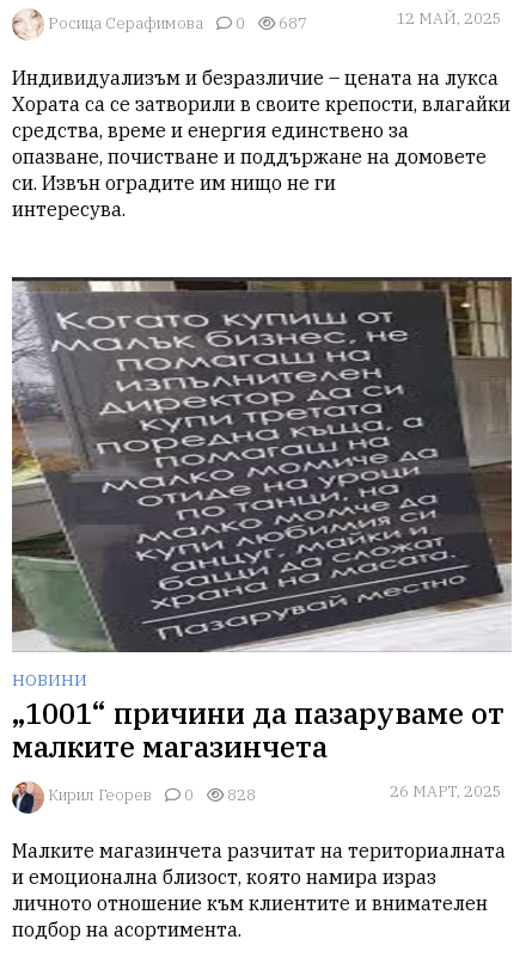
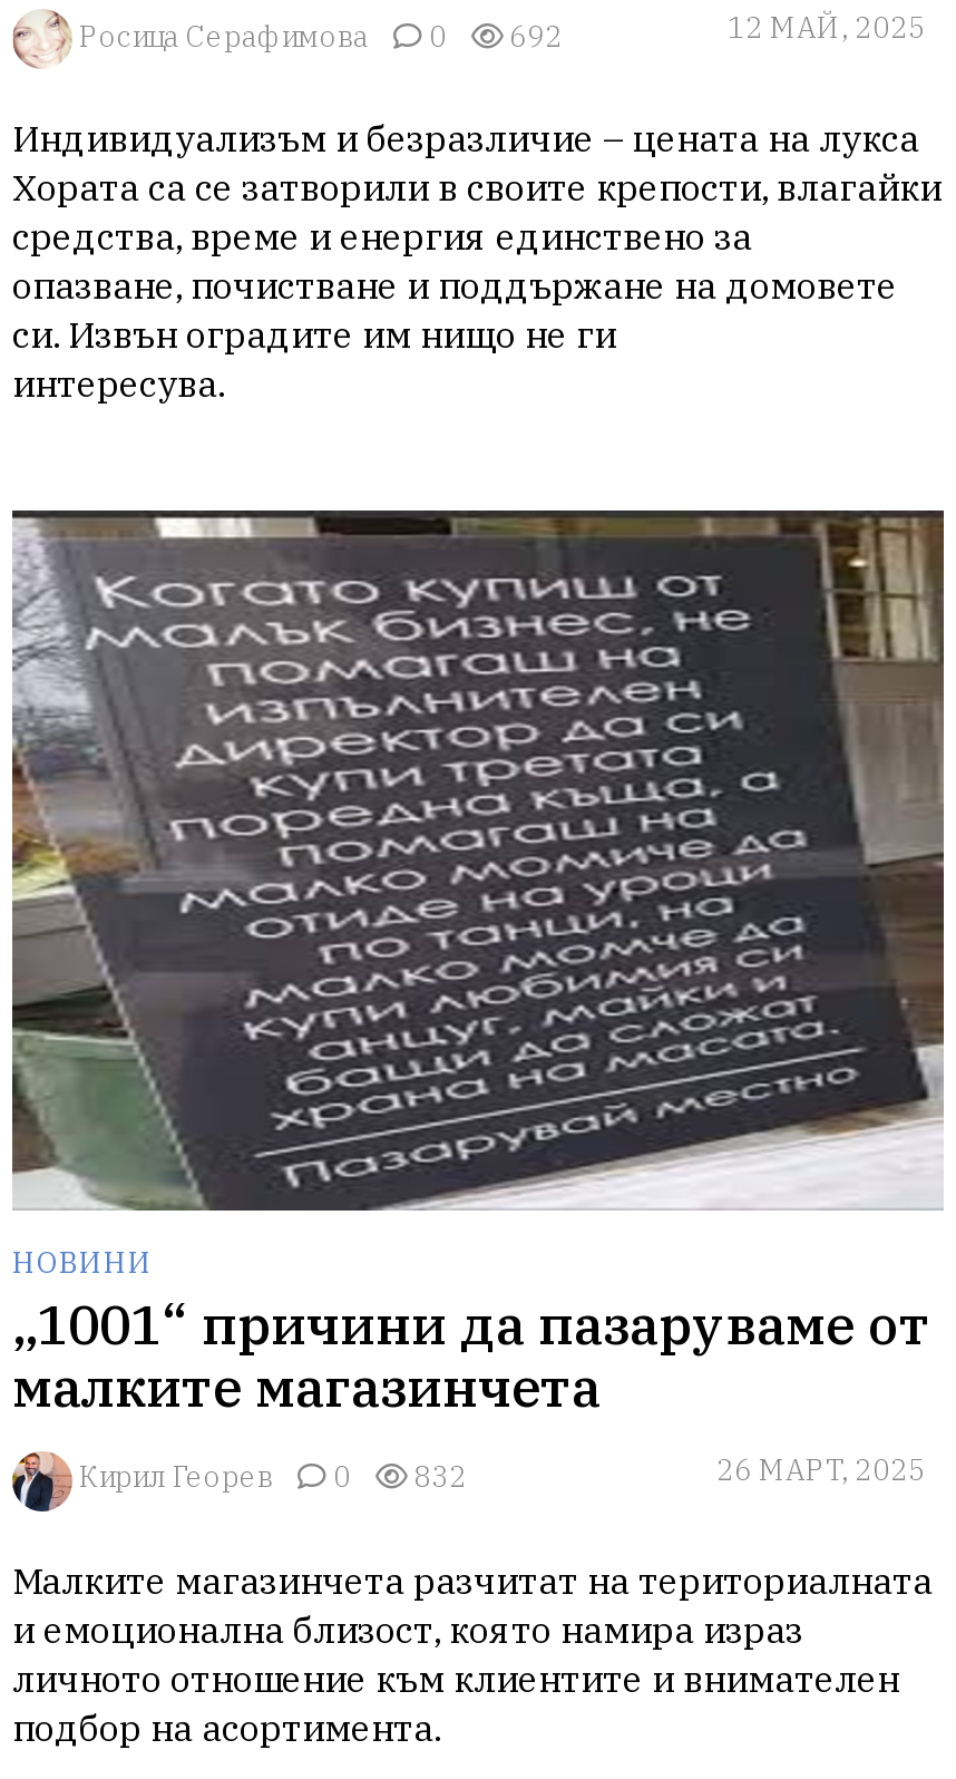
[48,13,307,33] Росица Серафимова 0 687 -> [79,18,563,56] Росица Серафимова 0 692
[48,785,256,806] Кирил Георев 0 828 -> [79,1459,467,1497] Кирил Георев 0 832

